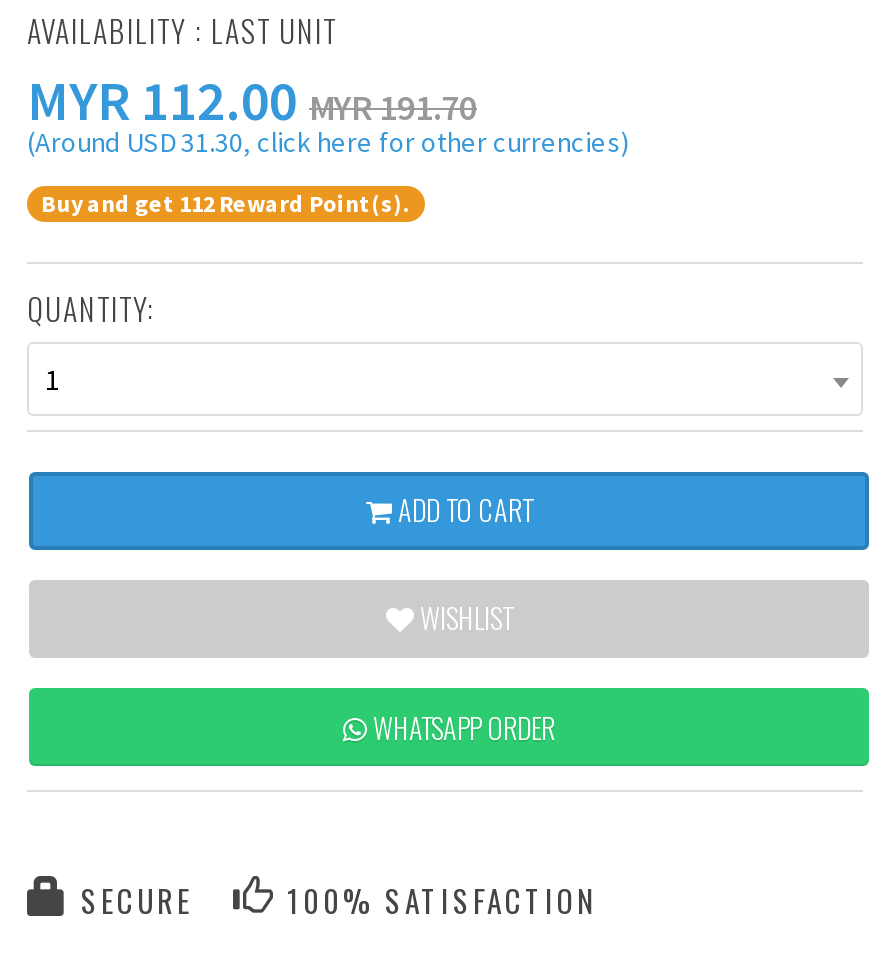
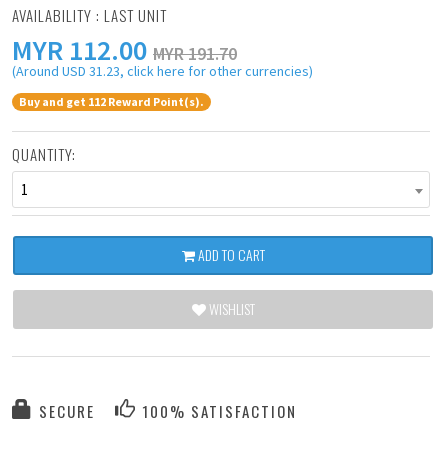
[27,124,629,160] (Around USD 31.30, click here for other currencies) -> [12,62,313,80] (Around USD 31.23, click here for other currencies)
[367,707,555,749] WHATSAPP ORDER -> none

